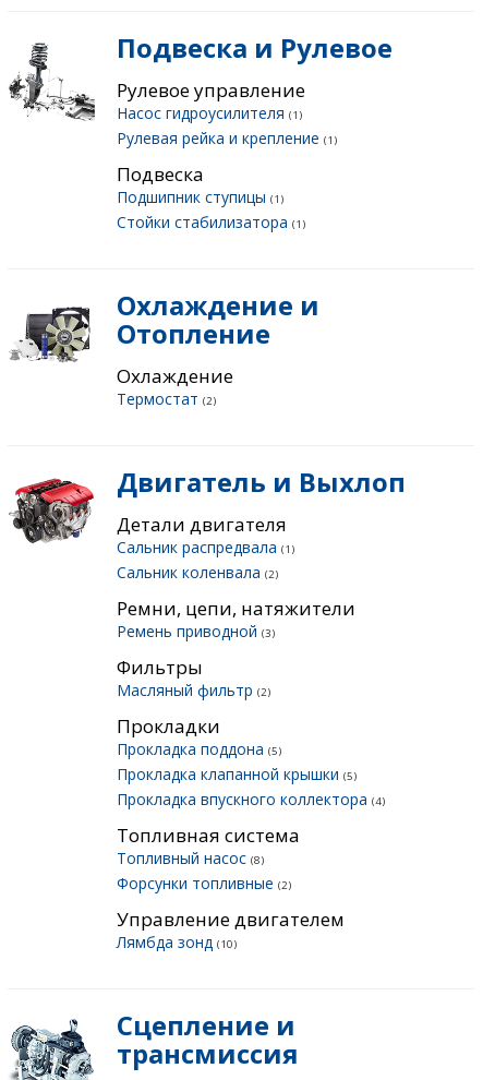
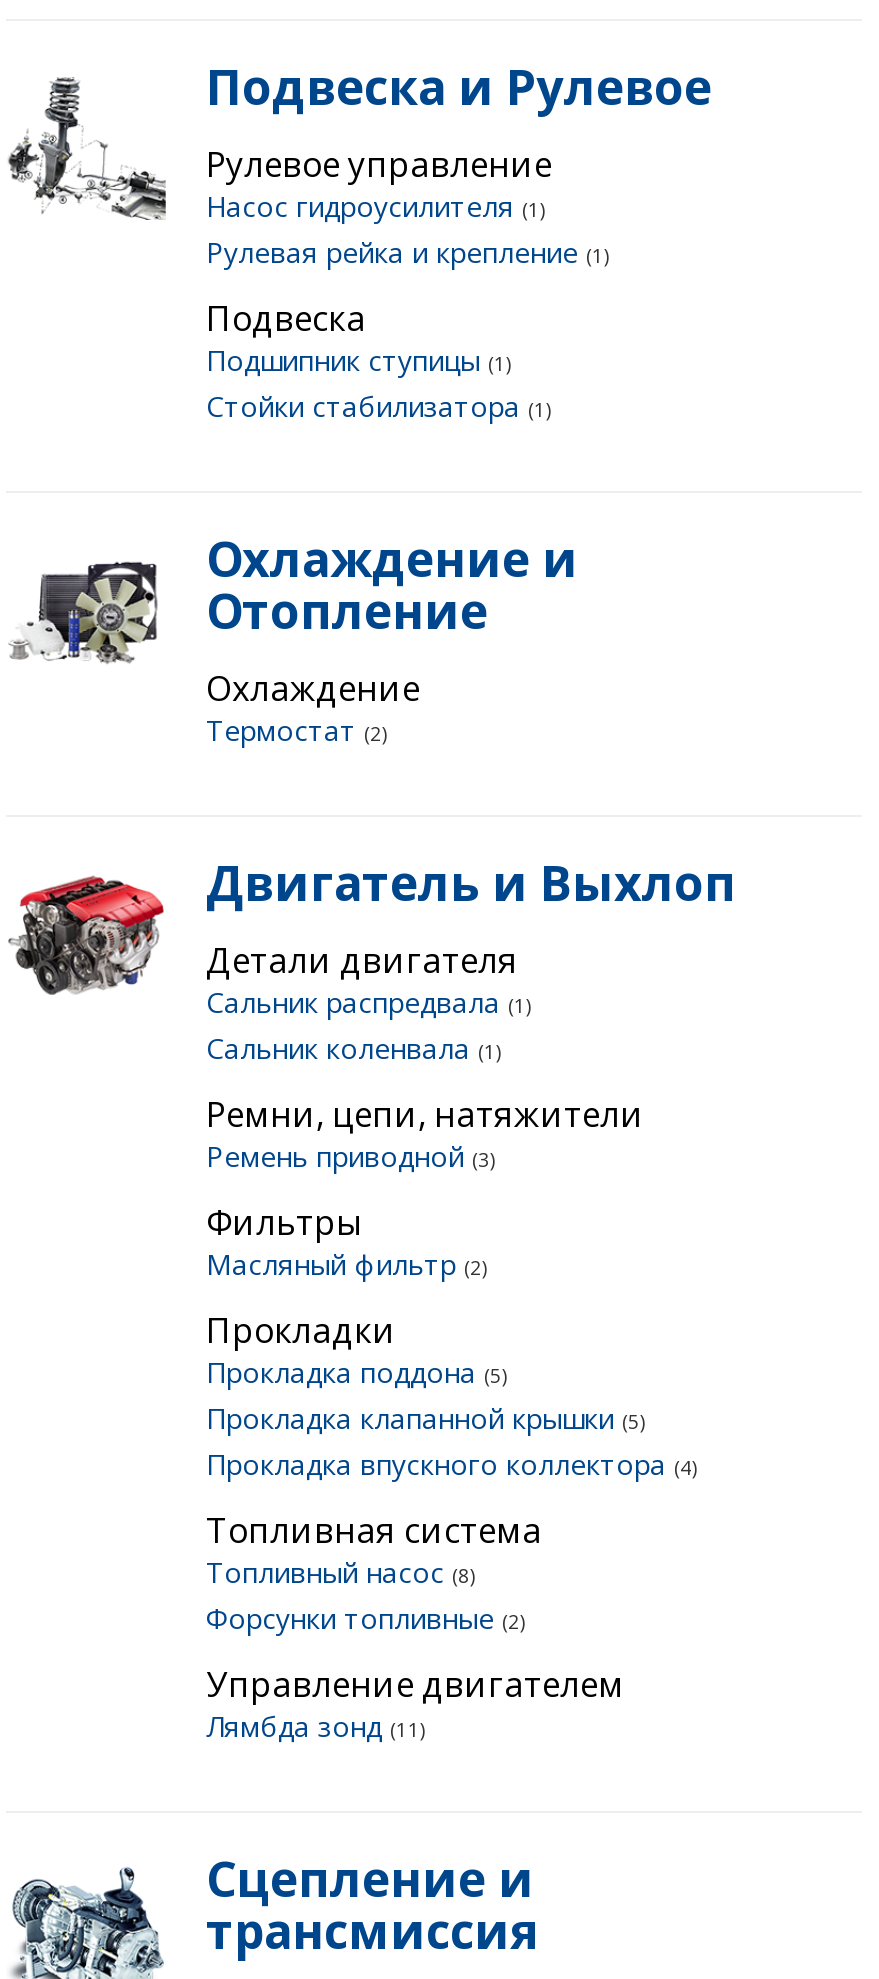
[117,562,278,583] Сальник коленвала (2) -> [206,1030,502,1068] Сальник коленвала (1)
[117,932,237,953] Лямбда зонд (10) -> [206,1708,426,1746] Лямбда зонд (11)

